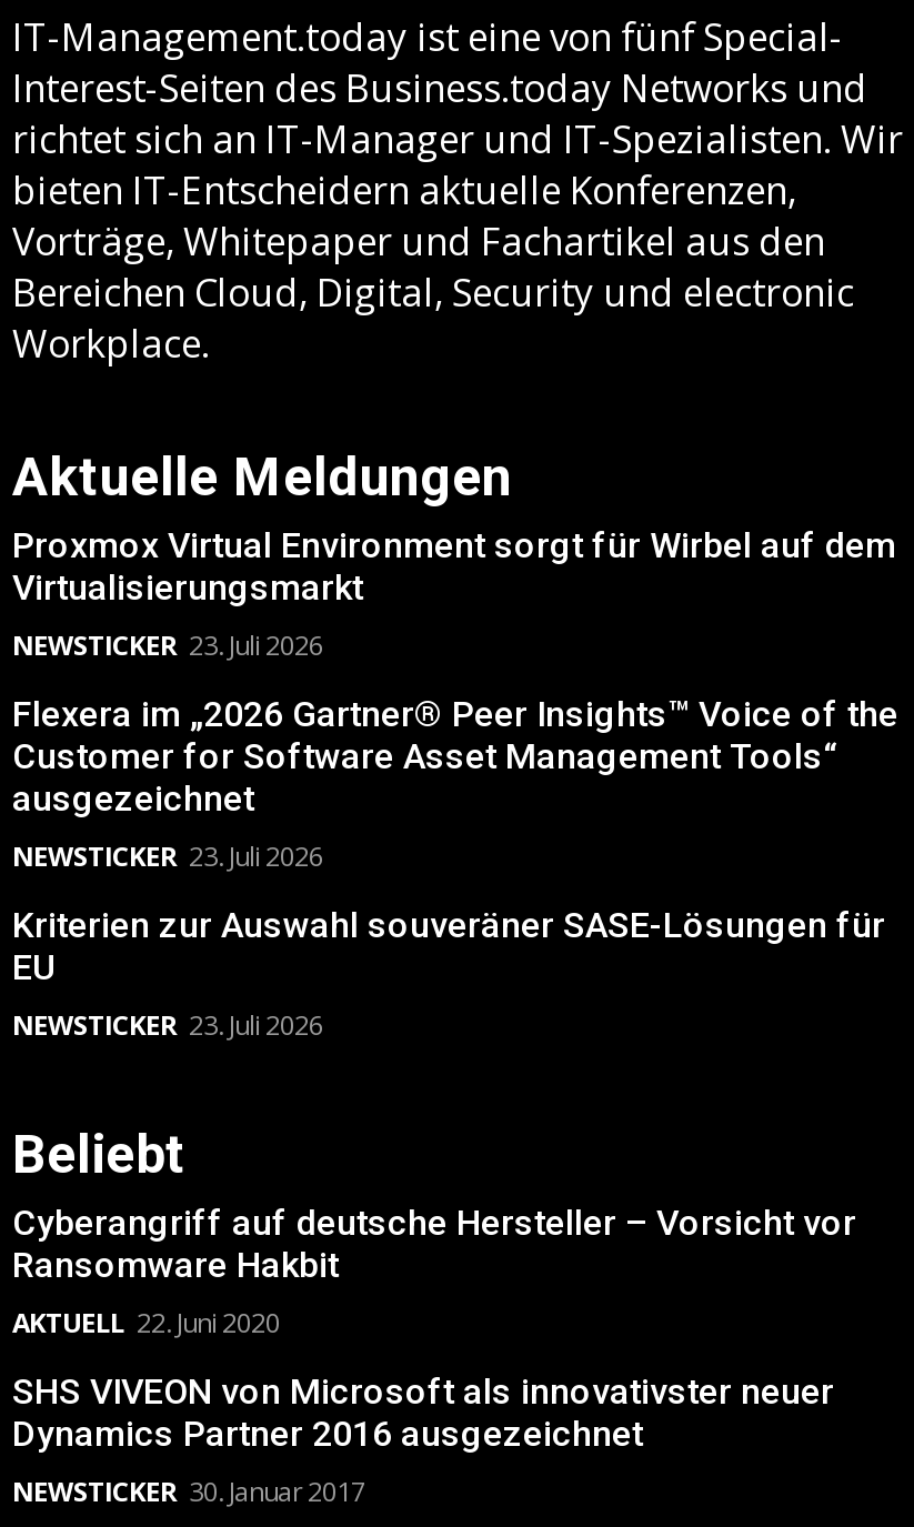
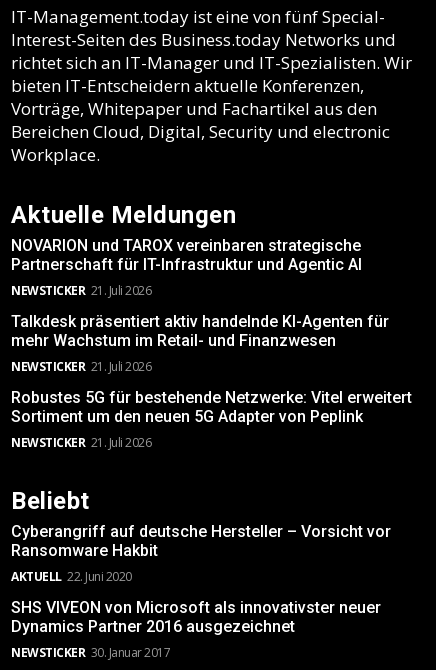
[12,523,896,663] Proxmox Virtual Environment sorgt für Wirbel auf dem | Virtualisierungsmarkt | NEWSTICKER 23. Juli 2026 -> [11,236,362,299] NOVARION und TAROX vereinbaren strategische | Partnerschaft für IT-Infrastruktur und Agentic AI | NEWSTICKER 21. Juli 2026
[12,692,898,874] Flexera im „2026 Gartner® Peer Insights™ Voice of the | Customer for Software Asset Management Tools“ | ausgezeichnet | NEWSTICKER 23. Juli 2026 -> [11,312,389,375] Talkdesk präsentiert aktiv handelnde KI-Agenten für | mehr Wachstum im Retail- und Finanzwesen | NEWSTICKER 21. Juli 2026
[12,903,885,1043] Kriterien zur Auswahl souveräner SASE-Lösungen für | EU | NEWSTICKER 23. Juli 2026 -> [11,388,412,451] Robustes 5G für bestehende Netzwerke: Vitel erweitert | Sortiment um den neuen 5G Adapter von Peplink | NEWSTICKER 21. Juli 2026

